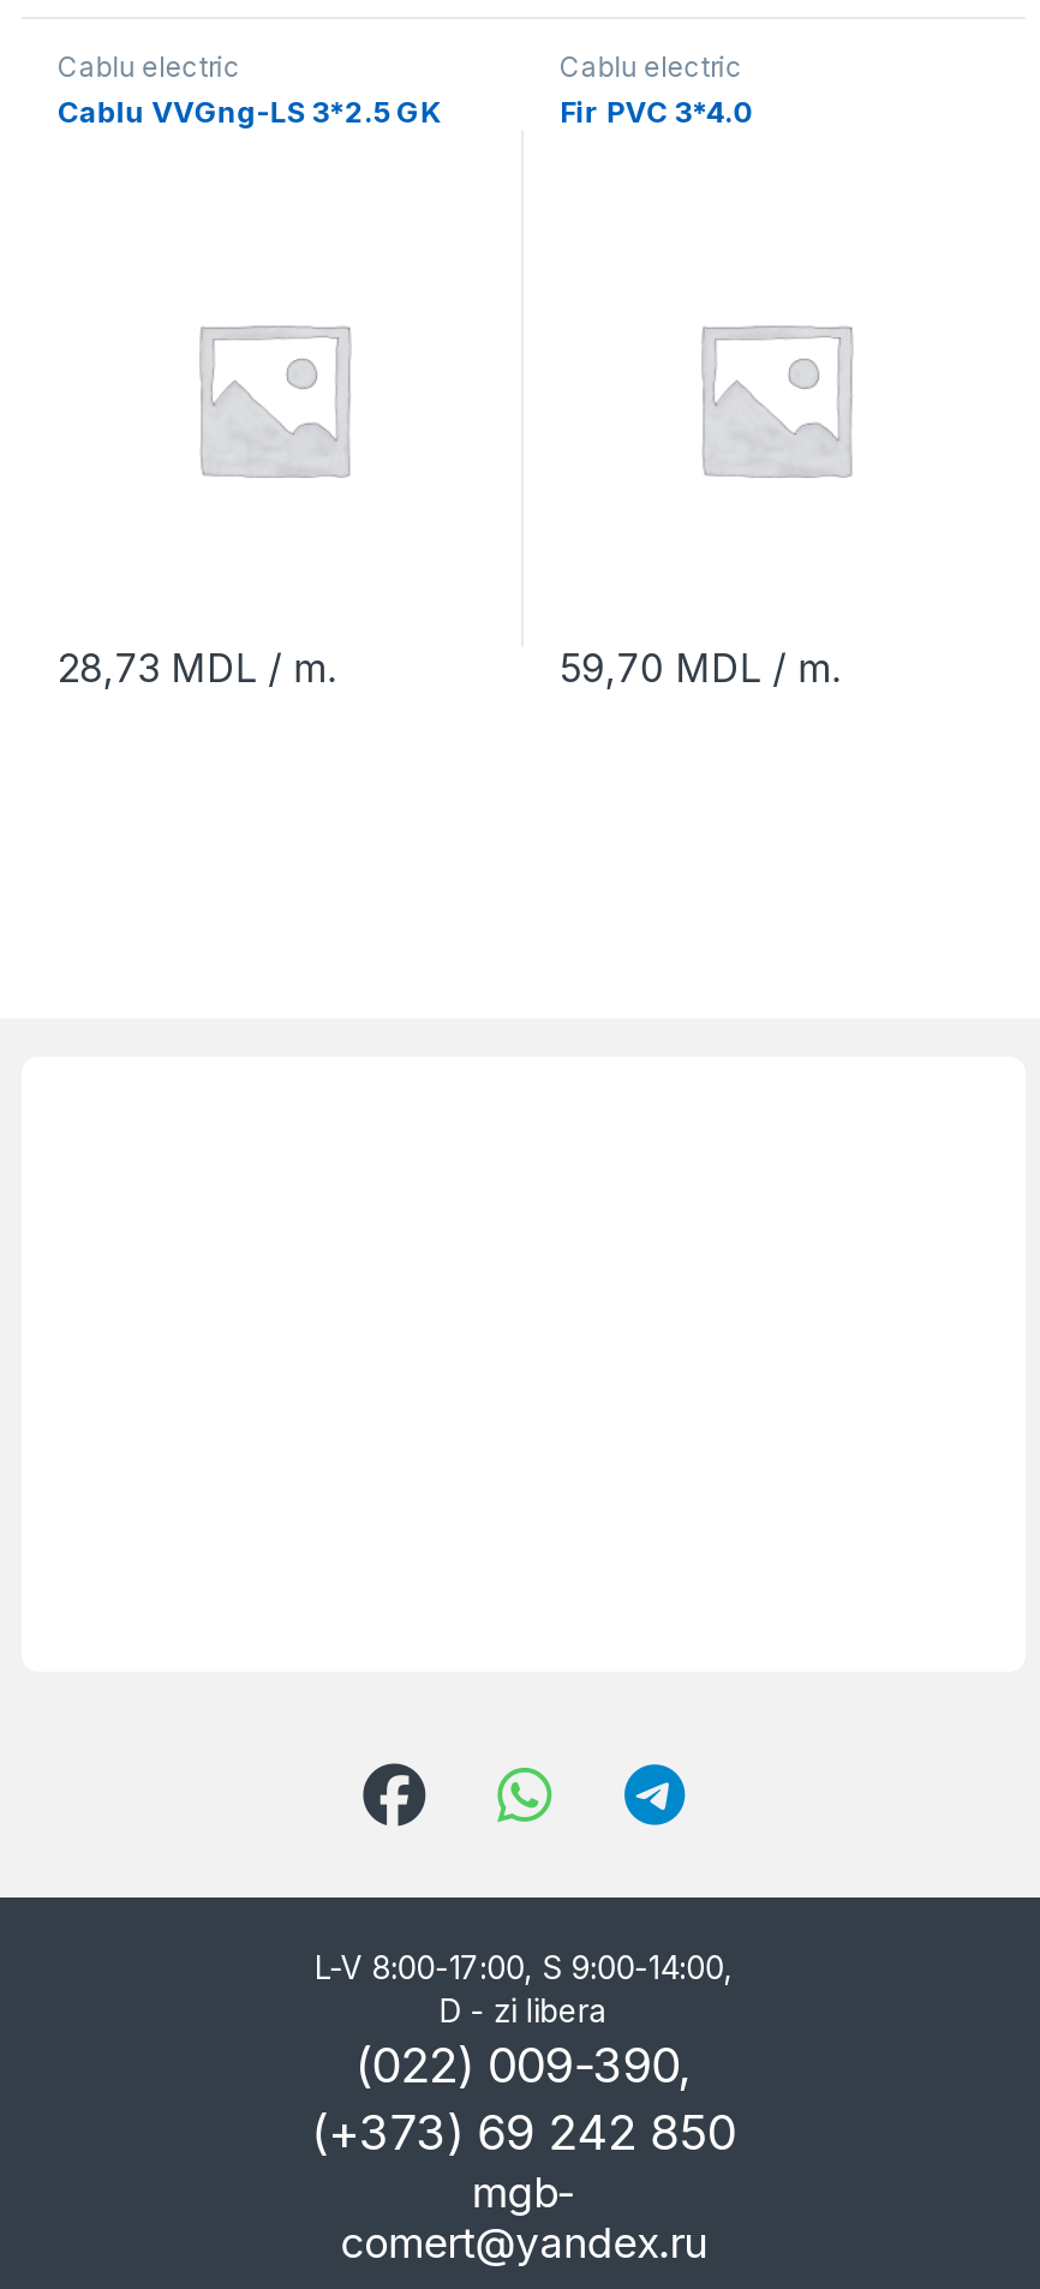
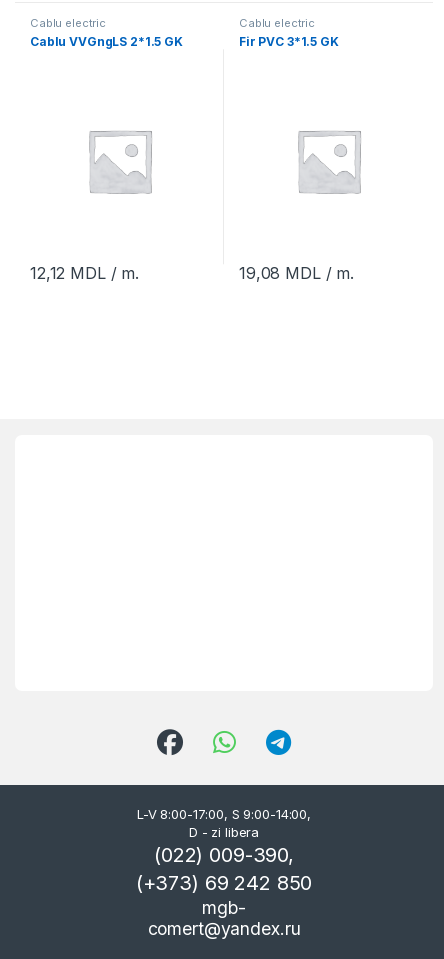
[58,93,441,129] Cablu VVGng-LS 3*2.5 GK -> [30,34,183,49] Cablu VVGngLS 2*1.5 GK
[560,93,755,129] Fir PVC 3*4.0 -> [239,34,339,49] Fir PVC 3*1.5 GK
[58,644,336,692] 28,73 MDL / m. -> [30,263,139,283] 12,12 MDL / m.
[560,644,841,692] 59,70 MDL / m. -> [239,263,354,283] 19,08 MDL / m.

